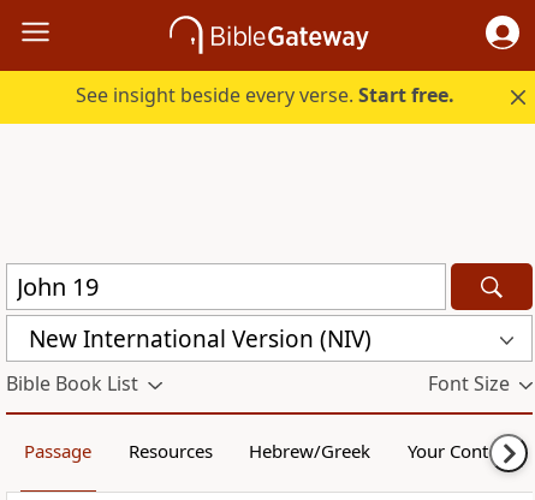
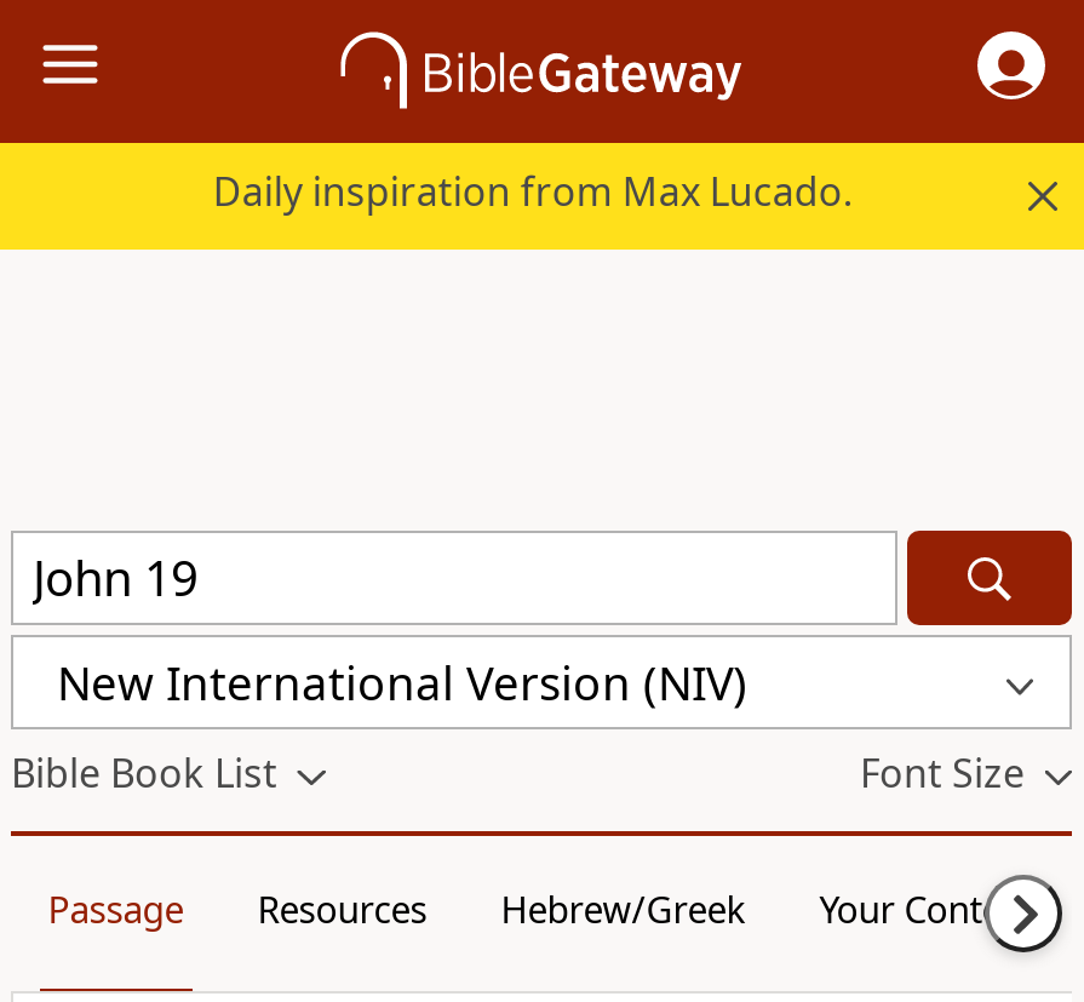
[76,82,454,108] See insight beside every verse. Start free. -> [213,165,852,218] Daily inspiration from Max Lucado.

